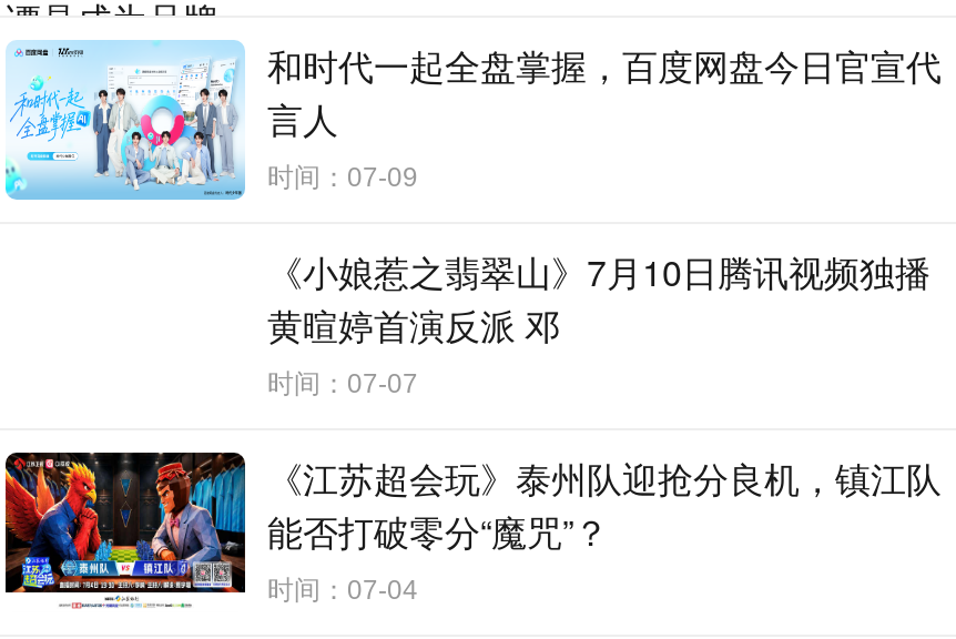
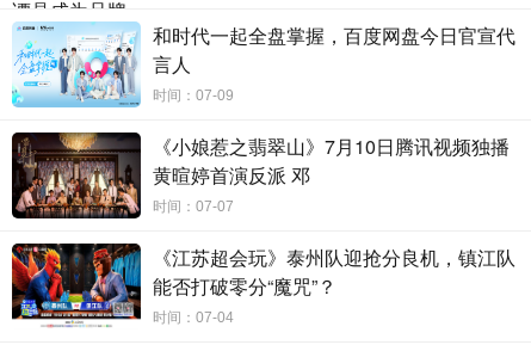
none -> [11,131,142,220] [image]

